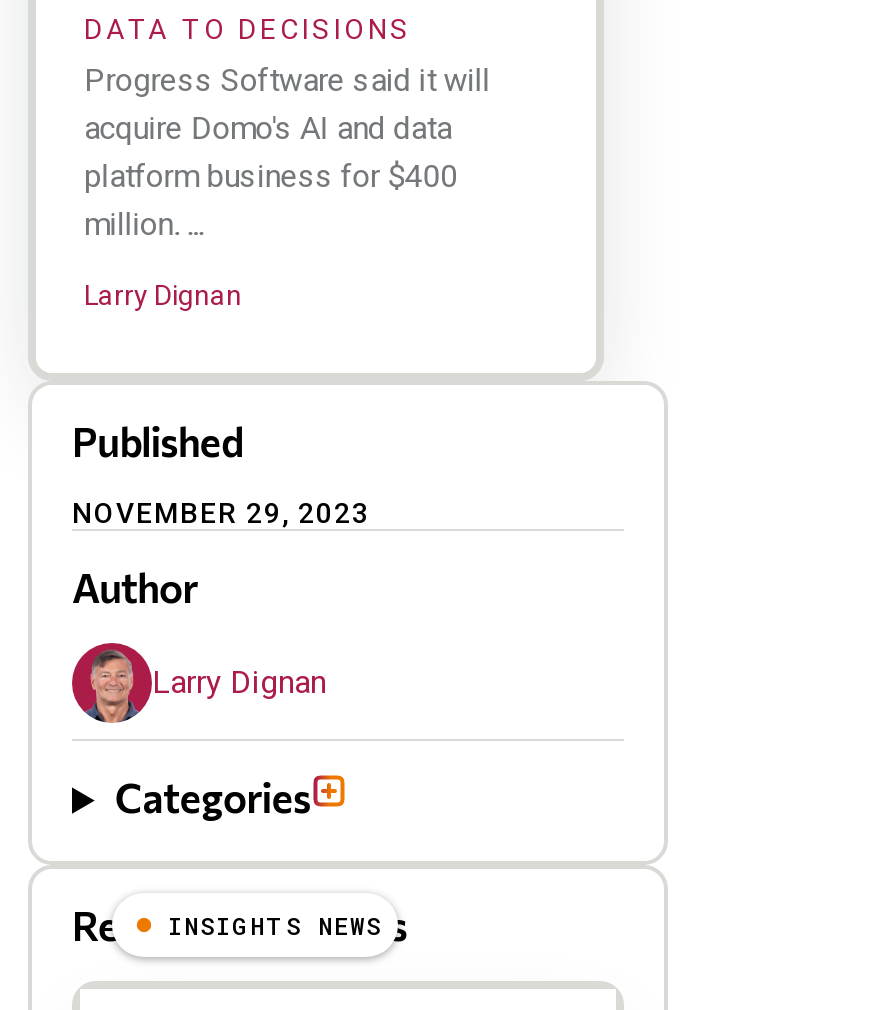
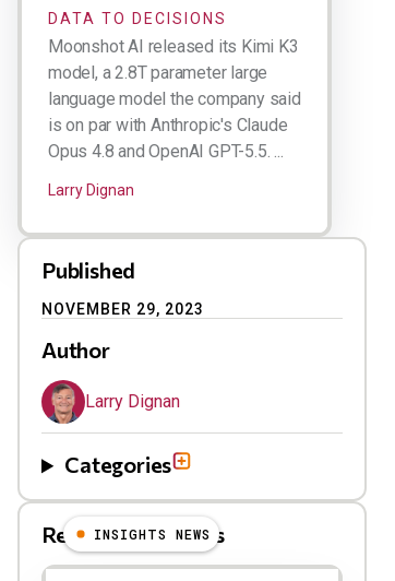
[84,62,490,244] Progress Software said it will | acquire Domo's AI and data | platform business for $400 | million. ... -> [48,36,301,162] Moonshot AI released its Kimi K3 | model, a 2.8T parameter large | language model the company said | is on par with Anthropic's Claude | Opus 4.8 and OpenAI GPT-5.5. ...

